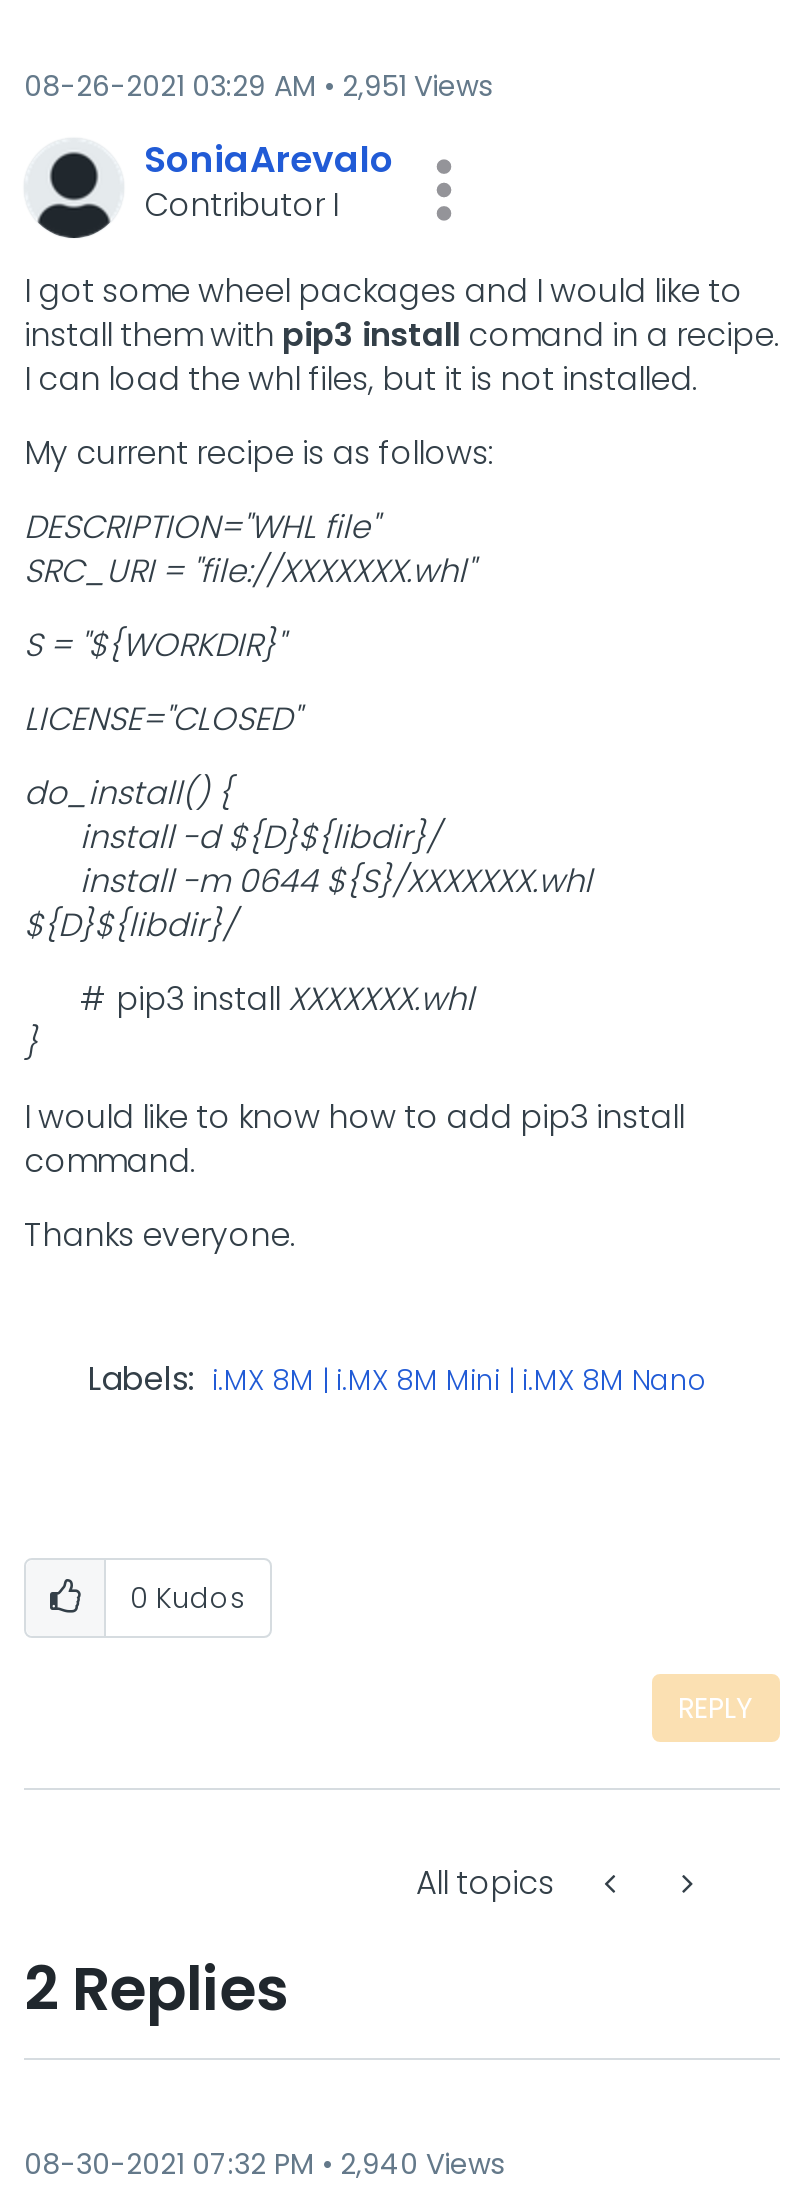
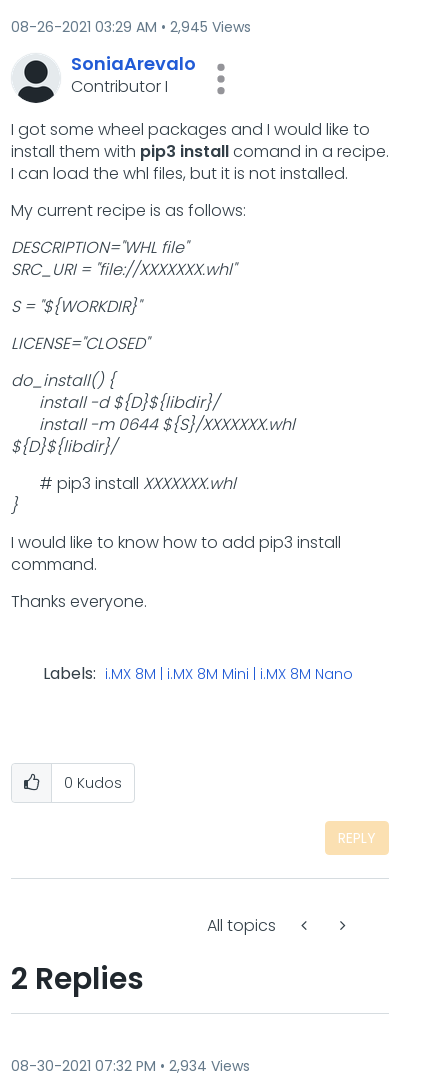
[24,66,492,106] 08-26-2021 03:29 AM 2,951 Views -> [11,17,251,37] 08-26-2021 03:29 AM 2,945 Views
[24,2144,504,2184] 08-30-2021 07:32 PM 2,940 Views -> [11,1056,250,1076] 08-30-2021 07:32 PM 2,934 Views

